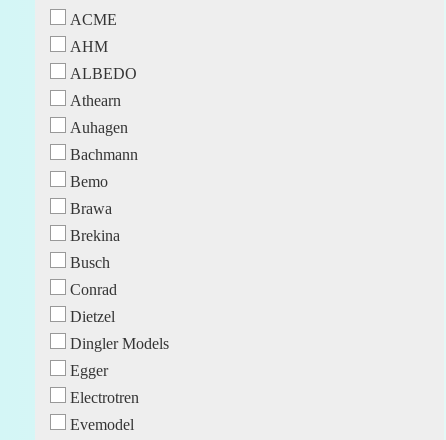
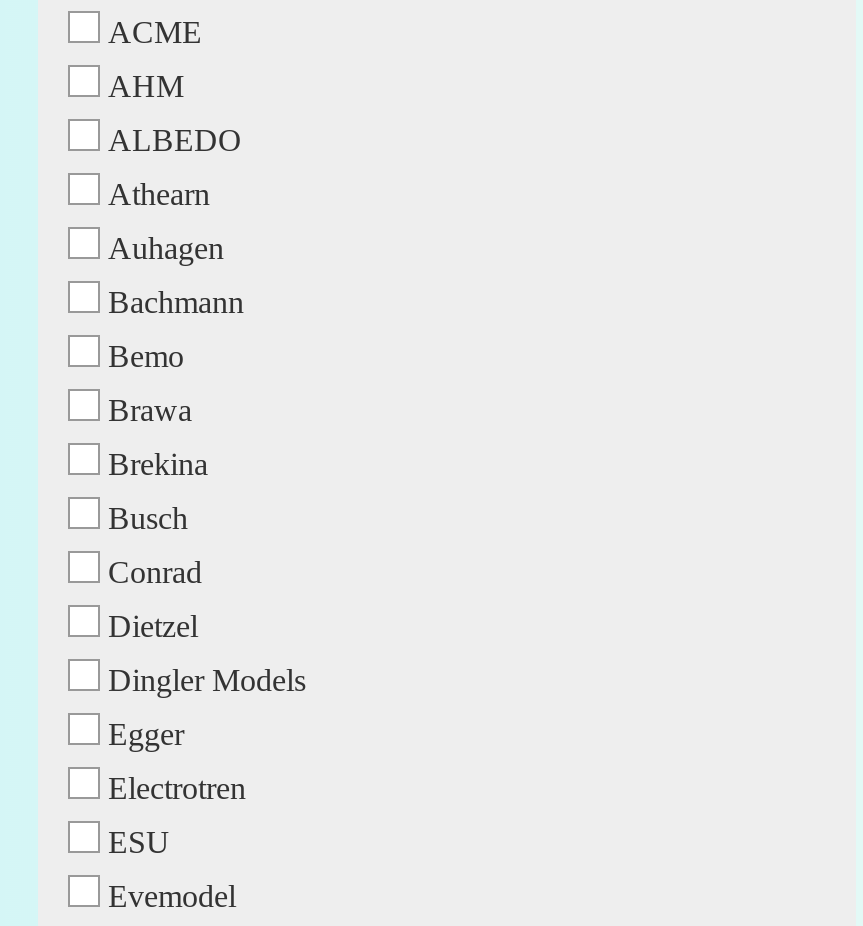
none -> [108,825,170,859] ESU

